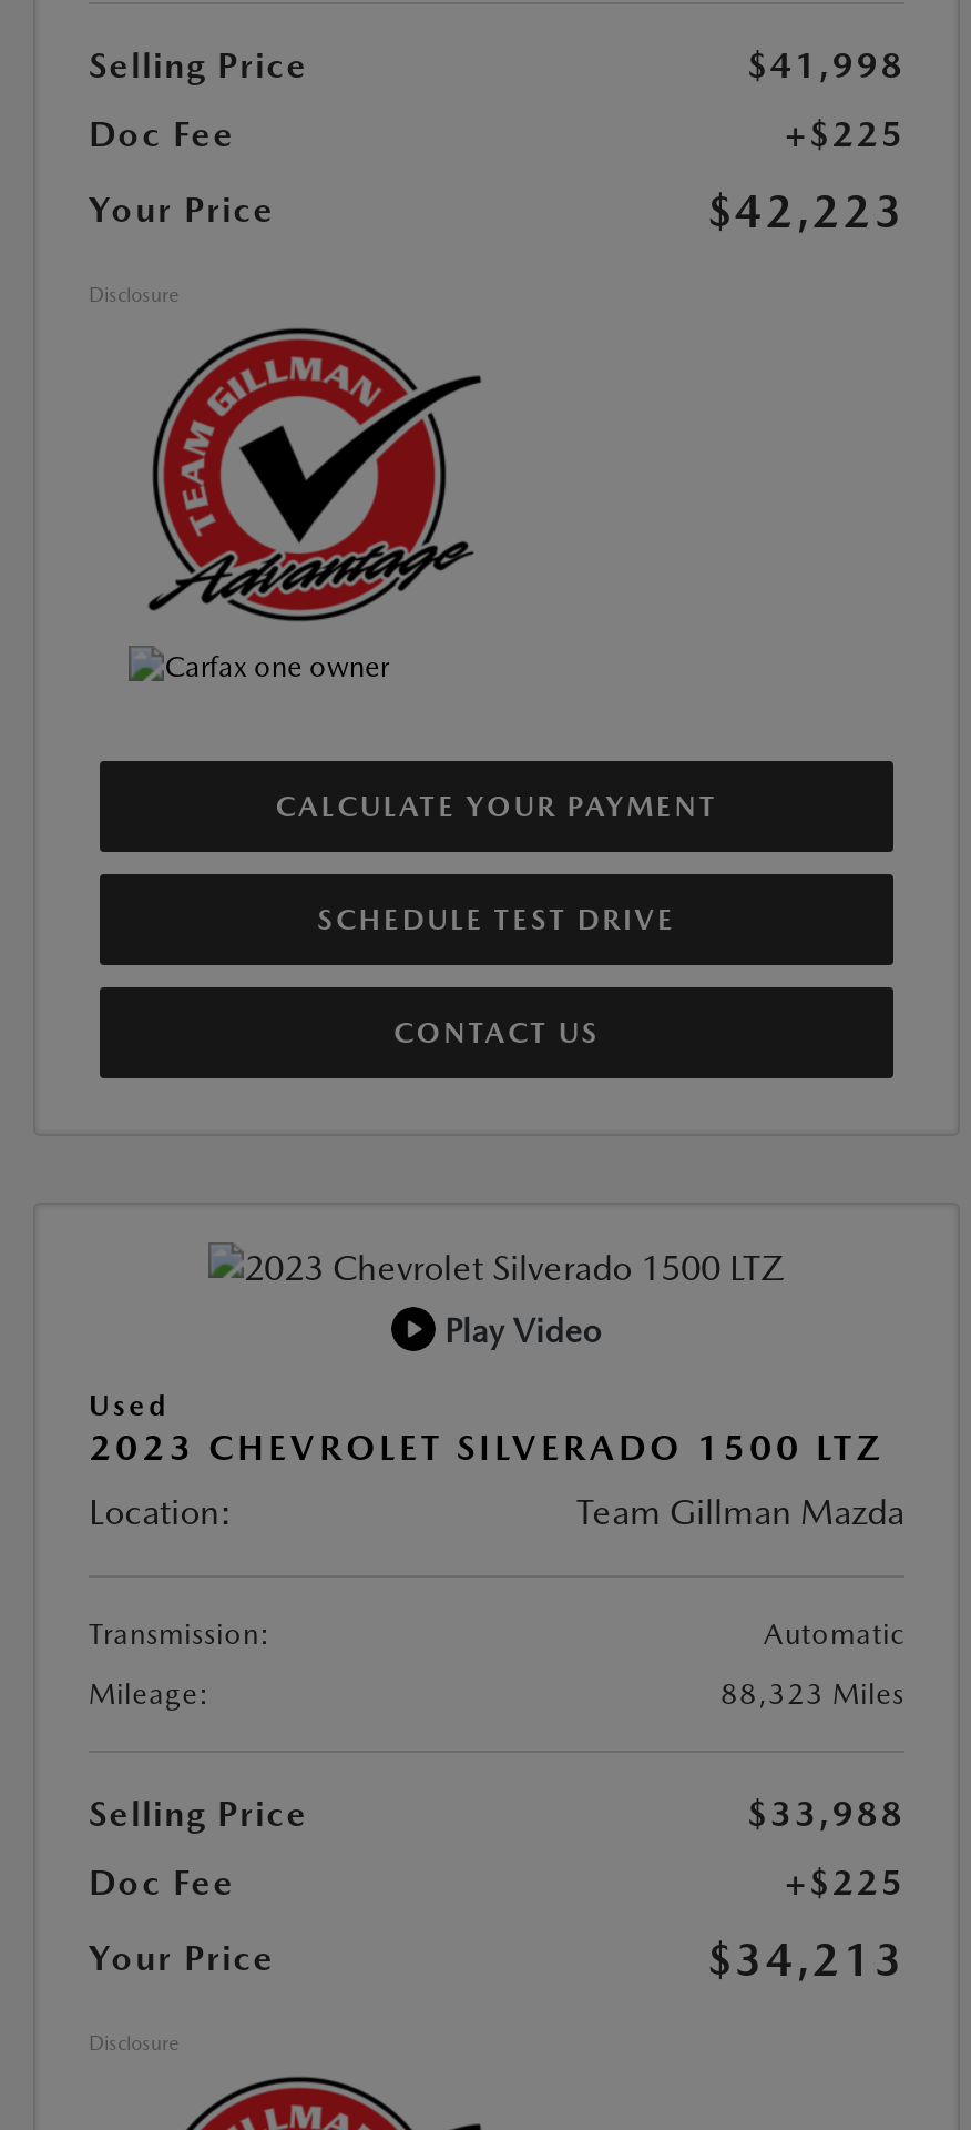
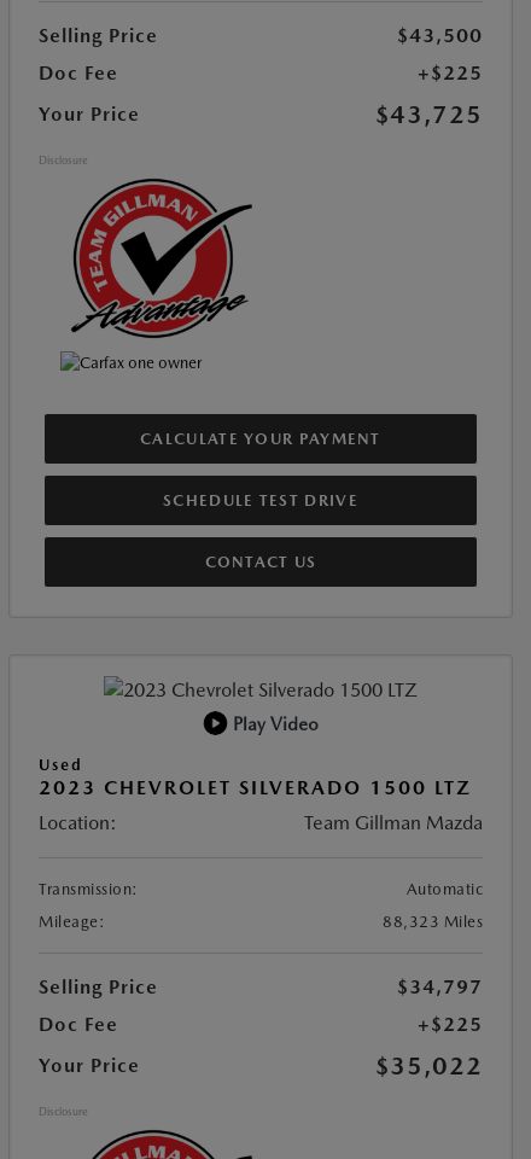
[747,45,904,87] $41,998 -> [397,24,483,47] $43,500
[707,185,904,238] $42,223 -> [375,100,483,129] $43,725
[747,1793,904,1835] $33,988 -> [397,975,483,998] $34,797
[707,1933,904,1986] $34,213 -> [375,1052,483,1081] $35,022

